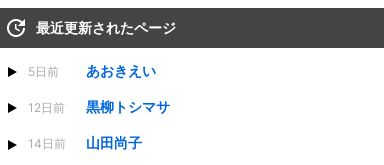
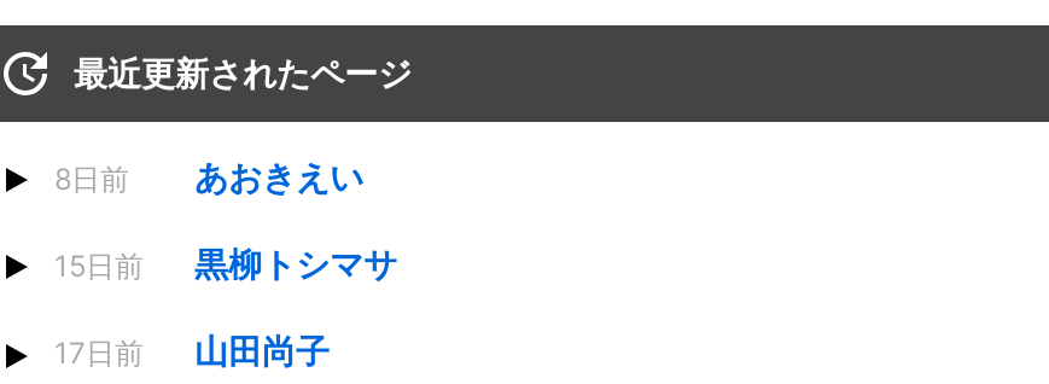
[28,62,156,79] 5日前 あおきえい -> [54,156,363,197] 8日前 あおきえい
[28,98,170,115] 12日前 黒柳トシマサ -> [54,243,397,284] 15日前 黒柳トシマサ
[28,134,142,151] 14日前 山田尚子 -> [54,331,330,372] 17日前 山田尚子

